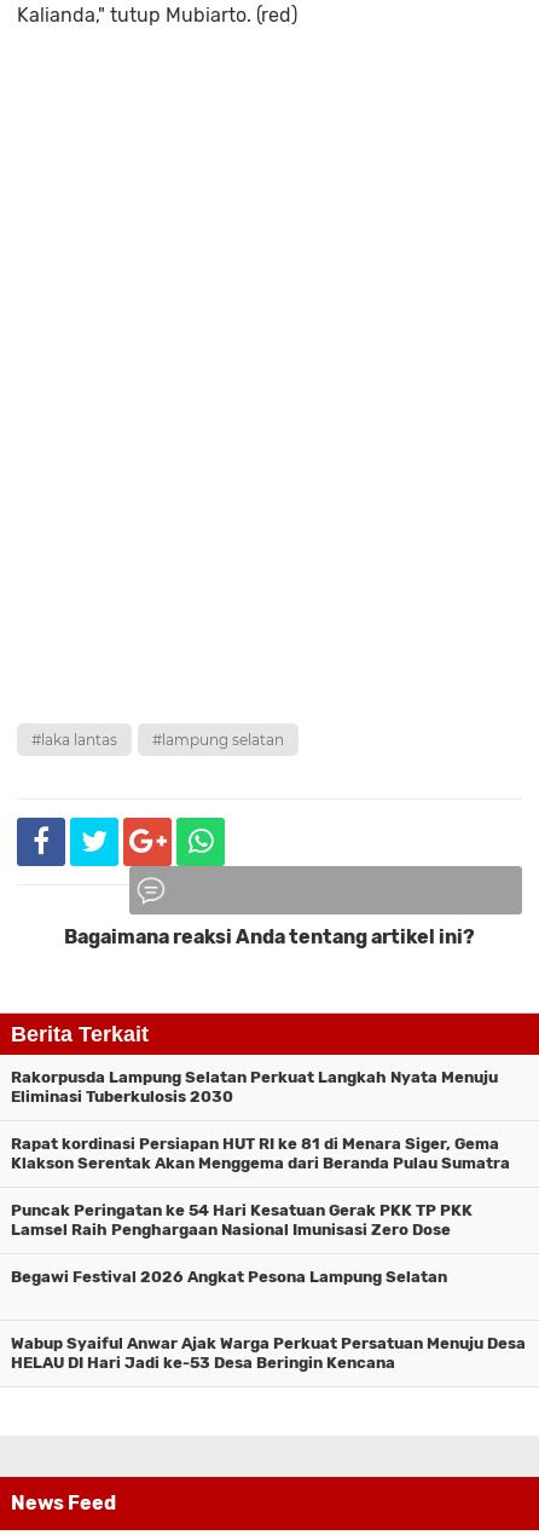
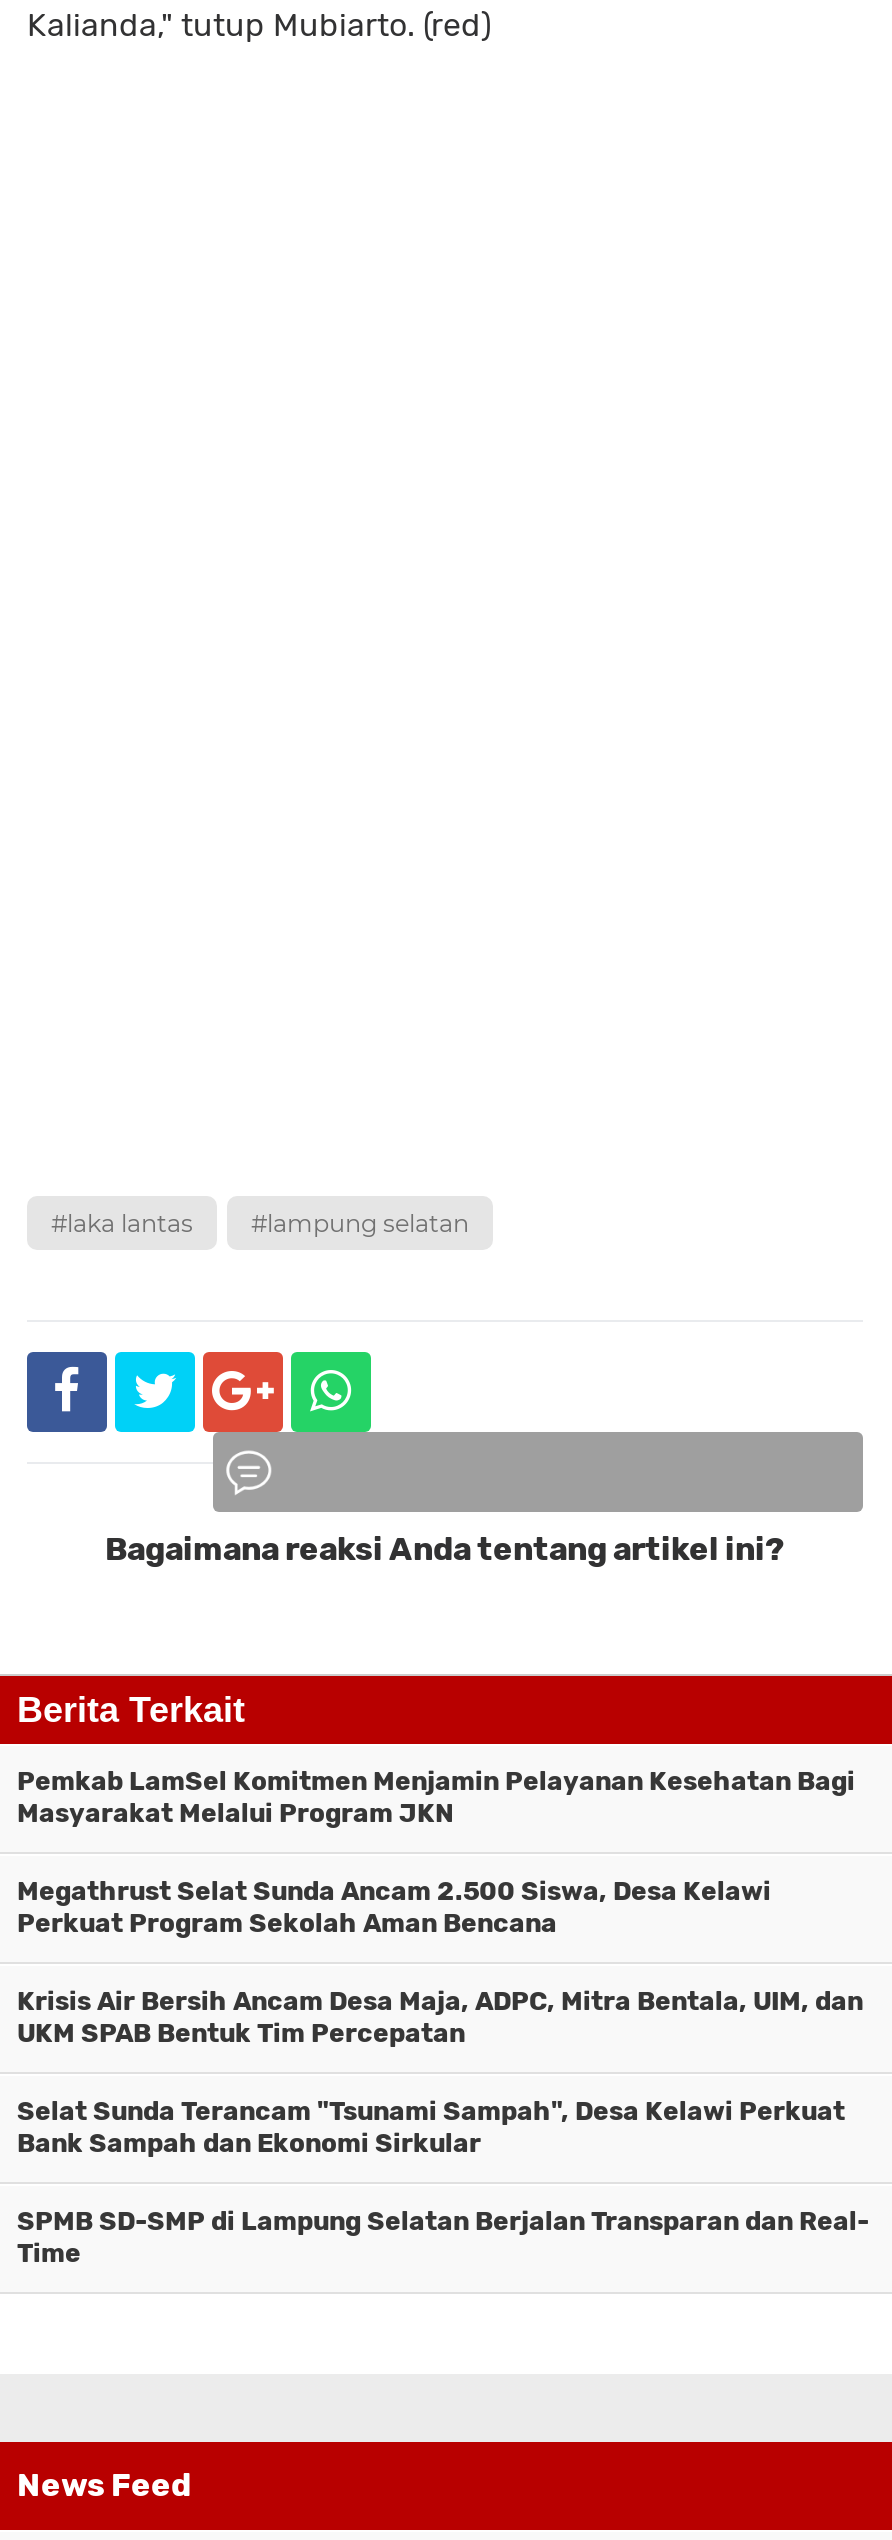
[11,1068,498,1106] Rakorpusda Lampung Selatan Perkuat Langkah Nyata Menuju | Eliminasi Tuberkulosis 2030 -> [17,1766,855,1828] Pemkab LamSel Komitmen Menjamin Pelayanan Kesehatan Bagi | Masyarakat Melalui Program JKN
[11,1135,510,1172] Rapat kordinasi Persiapan HUT RI ke 81 di Menara Siger, Gema | Klakson Serentak Akan Menggema dari Beranda Pulau Sumatra -> [17,1876,771,1938] Megathrust Selat Sunda Ancam 2.500 Siswa, Desa Kelawi | Perkuat Program Sekolah Aman Bencana
[11,1201,473,1239] Puncak Peringatan ke 54 Hari Kesatuan Gerak PKK TP PKK | Lamsel Raih Penghargaan Nasional Imunisasi Zero Dose -> [17,1986,863,2048] Krisis Air Bersih Ancam Desa Maja, ADPC, Mitra Bentala, UIM, dan | UKM SPAB Bentuk Tim Percepatan
[11,1268,447,1286] Begawi Festival 2026 Angkat Pesona Lampung Selatan -> [17,2096,845,2158] Selat Sunda Terancam "Tsunami Sampah", Desa Kelawi Perkuat | Bank Sampah dan Ekonomi Sirkular
[11,1334,526,1372] Wabup Syaiful Anwar Ajak Warga Perkuat Persatuan Menuju Desa | HELAU DI Hari Jadi ke-53 Desa Beringin Kencana -> [17,2206,869,2268] SPMB SD-SMP di Lampung Selatan Berjalan Transparan dan Real- | Time

